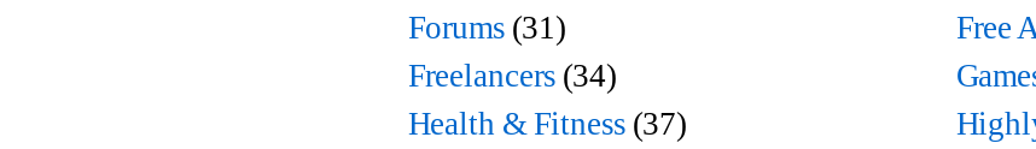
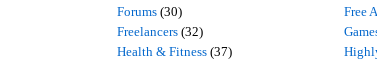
[408,9,565,45] Forums (31) -> [117,4,182,19] Forums (30)
[408,57,616,93] Freelancers (34) -> [117,24,203,39] Freelancers (32)

